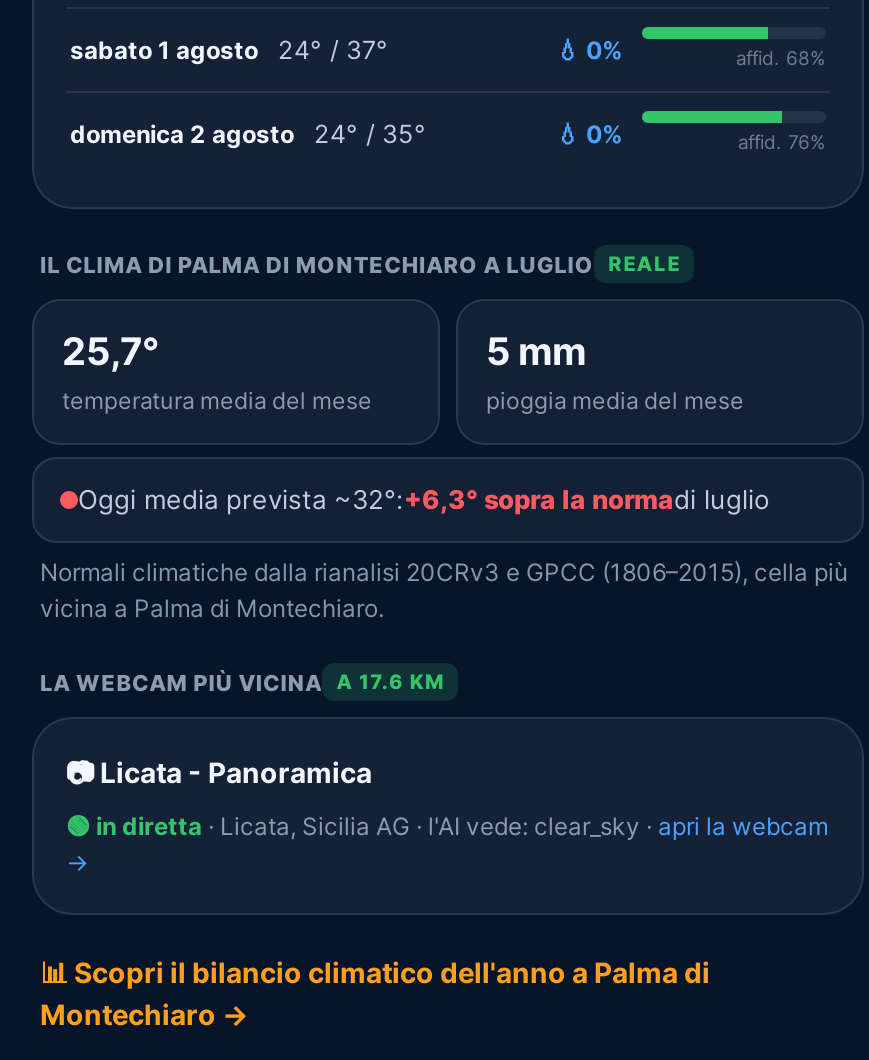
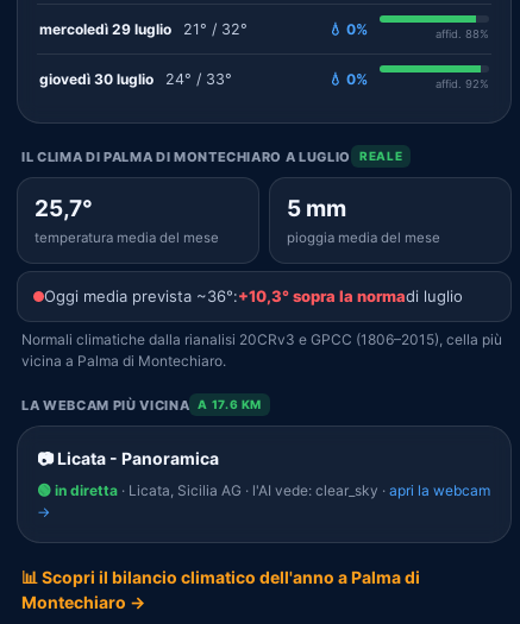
[70,34,388,64] sabato 1 agosto | 24° / 37° -> [39,20,248,37] mercoledì 29 luglio | 21° / 32°
[736,47,826,69] affid. 68% -> [436,27,489,40] affid. 88%
[70,118,426,148] domenica 2 agosto | 24° / 35° -> [39,70,232,87] giovedì 30 luglio | 24° / 33°
[738,131,826,153] affid. 76% -> [436,77,489,90] affid. 92%
[78,483,770,515] Oggi media prevista ~32°:+6,3° sopra la normadi luglio -> [44,286,463,305] Oggi media prevista ~36°:+10,3° sopra la normadi luglio

